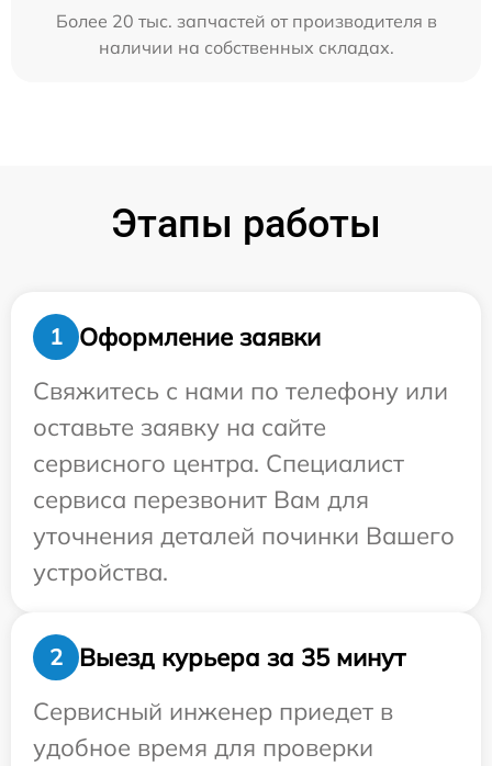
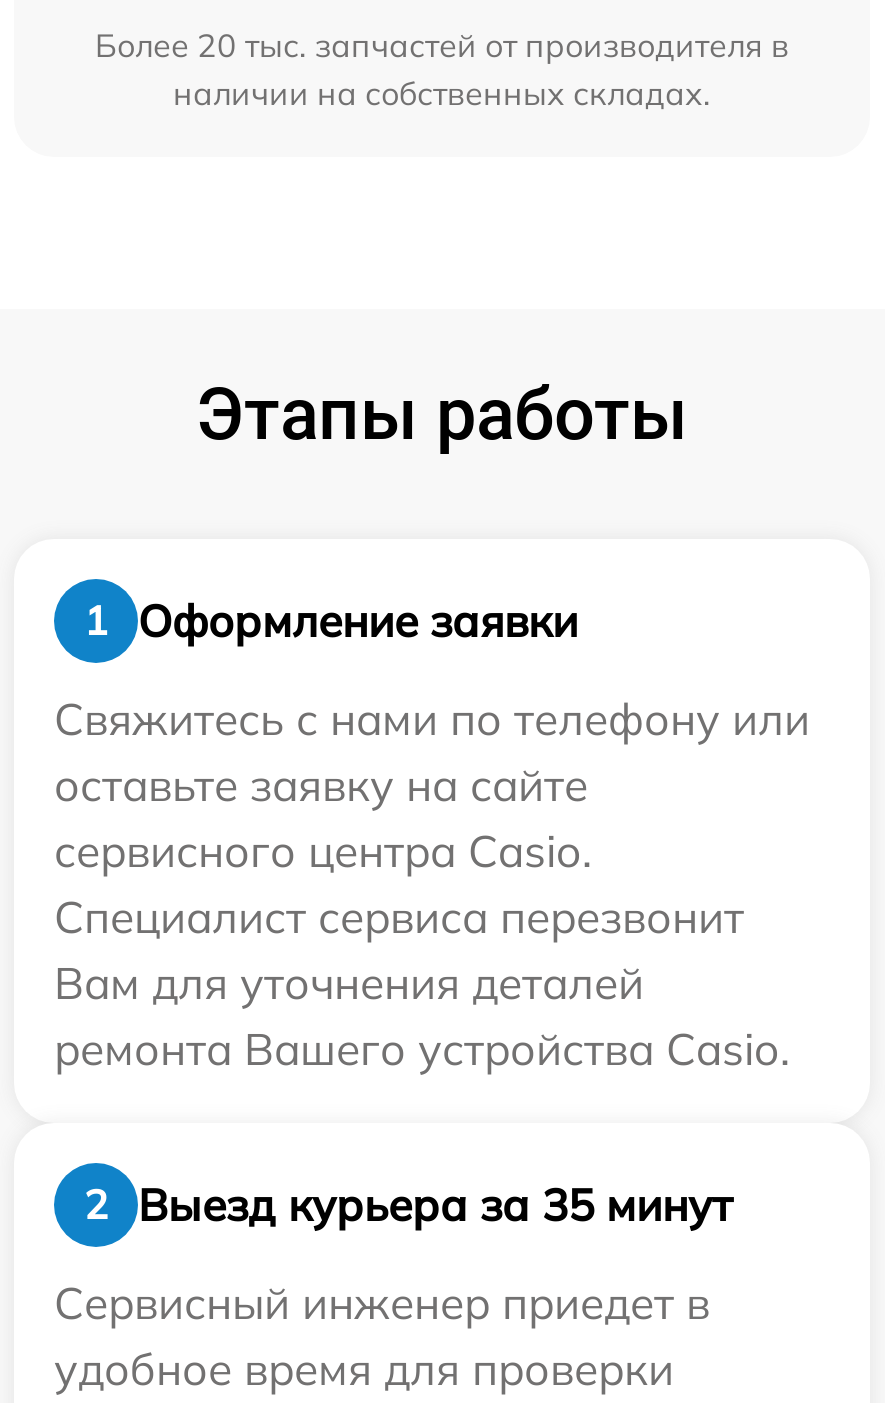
[33,448,455,587] сервисного центра. Специалист | сервиса перезвонит Вам для | уточнения деталей починки Вашего | устройства. -> [54,823,790,1077] сервисного центра Casio. | Специалист сервиса перезвонит | Вам для уточнения деталей | ремонта Вашего устройства Casio.

